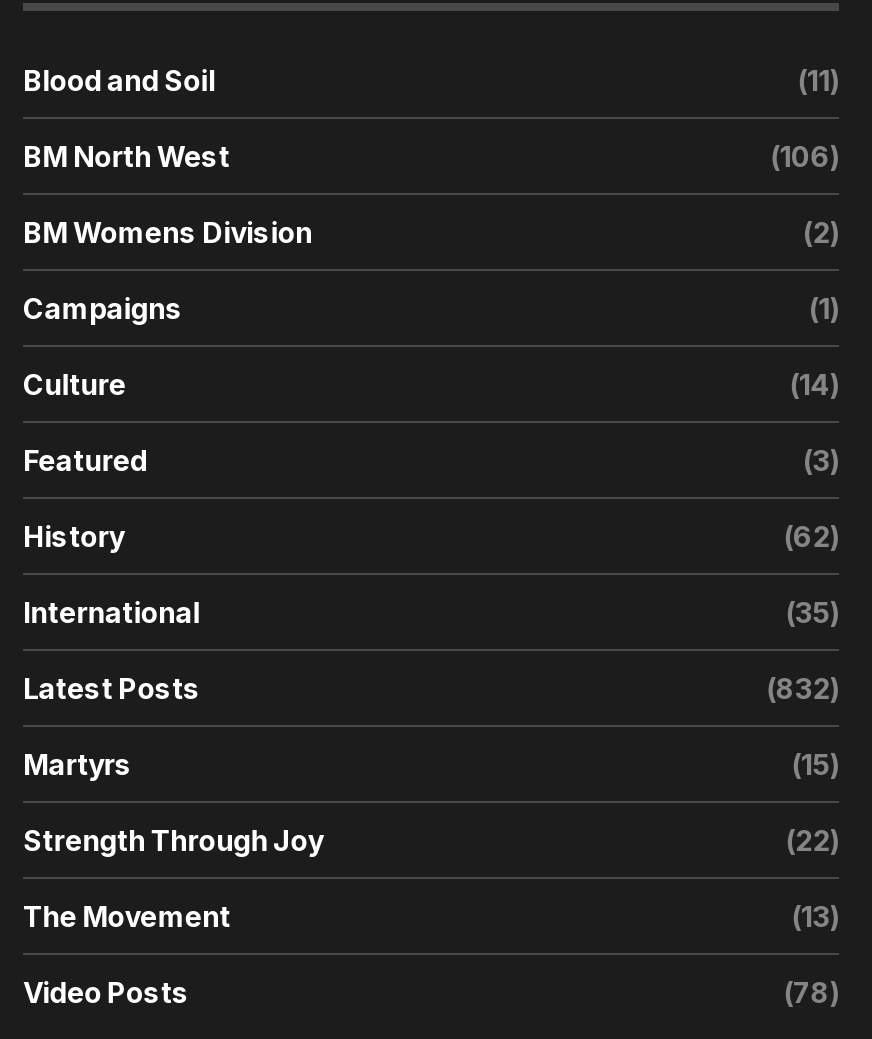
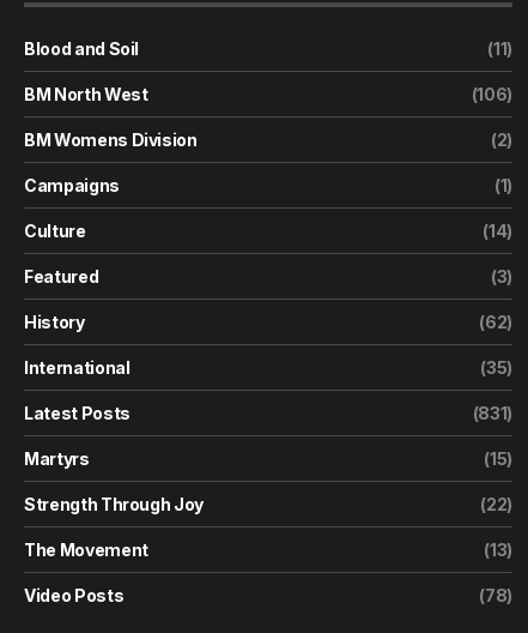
[767,672,839,706] (832) -> [473,403,512,424] (831)

